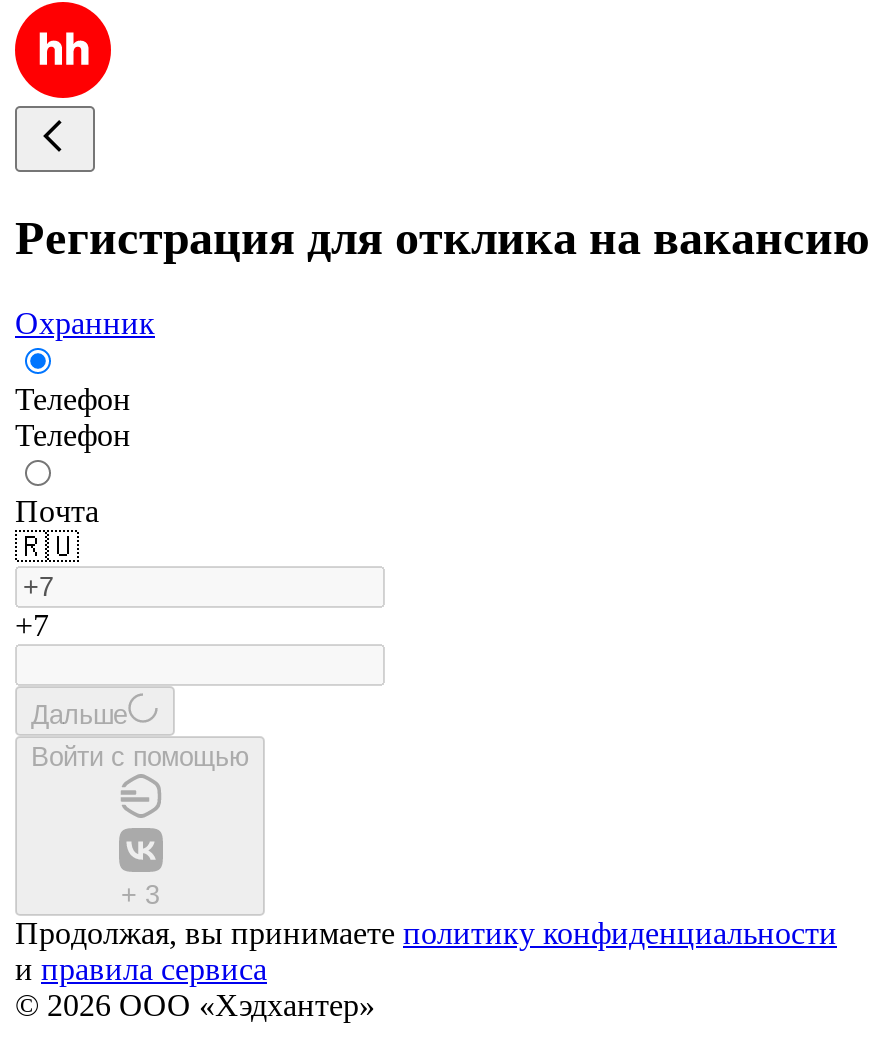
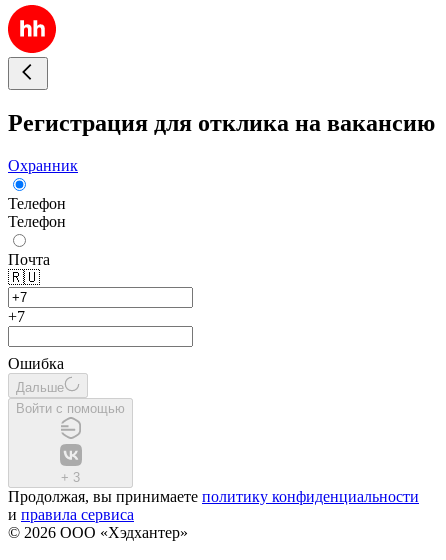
none -> [8,355,64,372] Ошибка

